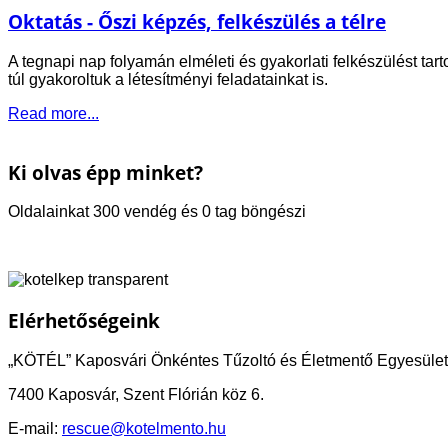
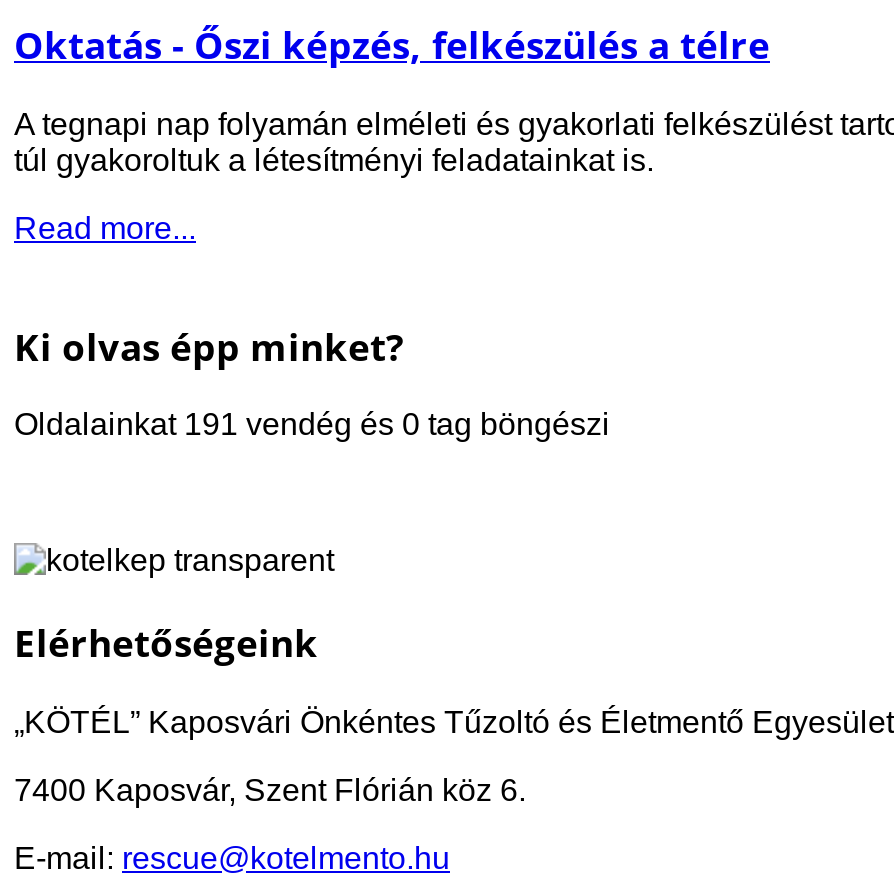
[8,203,306,220] Oldalainkat 300 vendég és 0 tag böngészi -> [14,408,610,442] Oldalainkat 191 vendég és 0 tag böngészi

